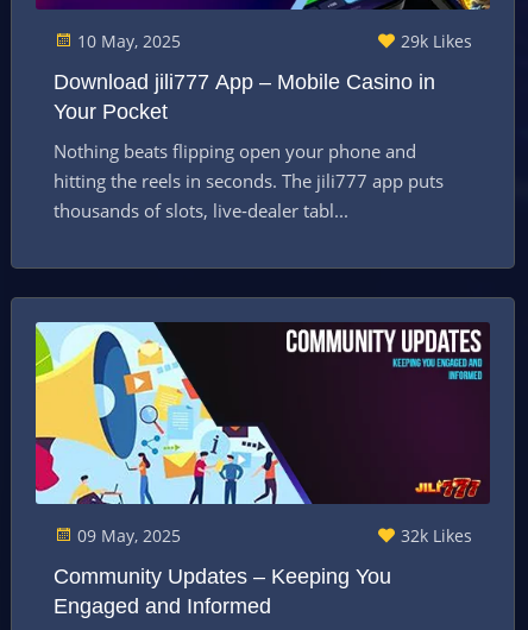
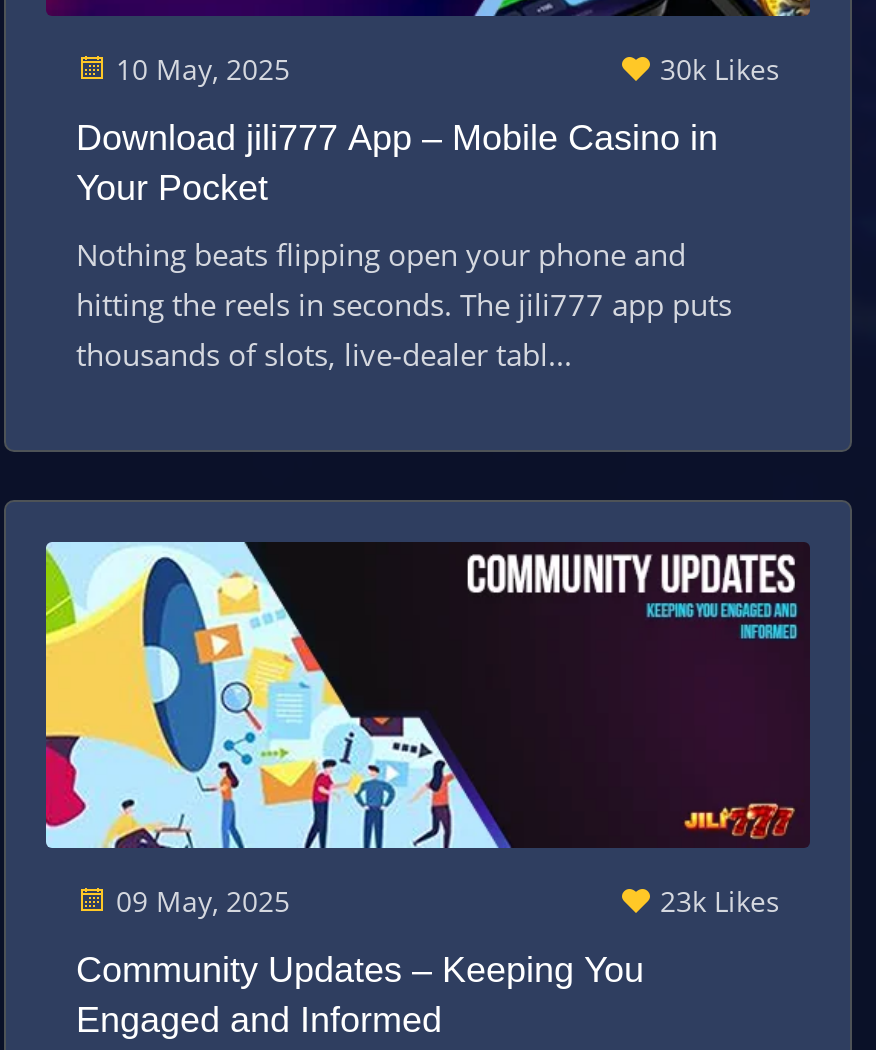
[396,30,472,52] 29k Likes -> [652,50,780,88] 30k Likes
[396,524,472,547] 32k Likes -> [652,882,780,920] 23k Likes

